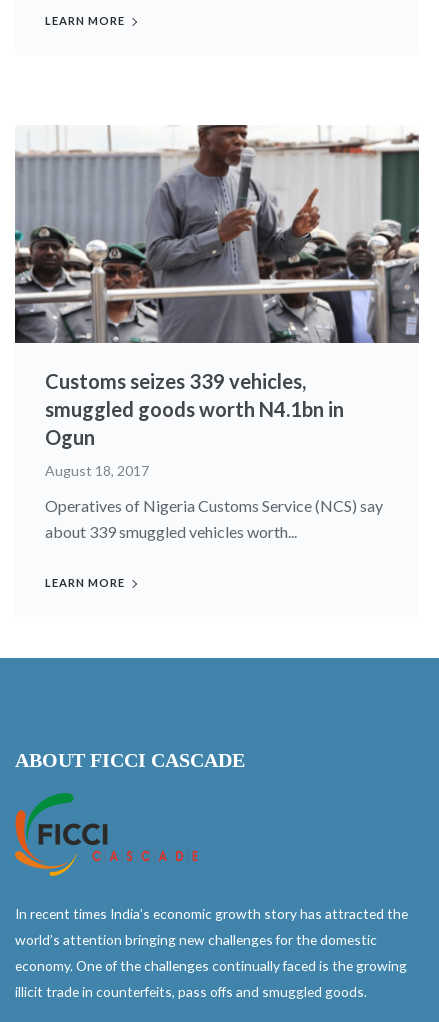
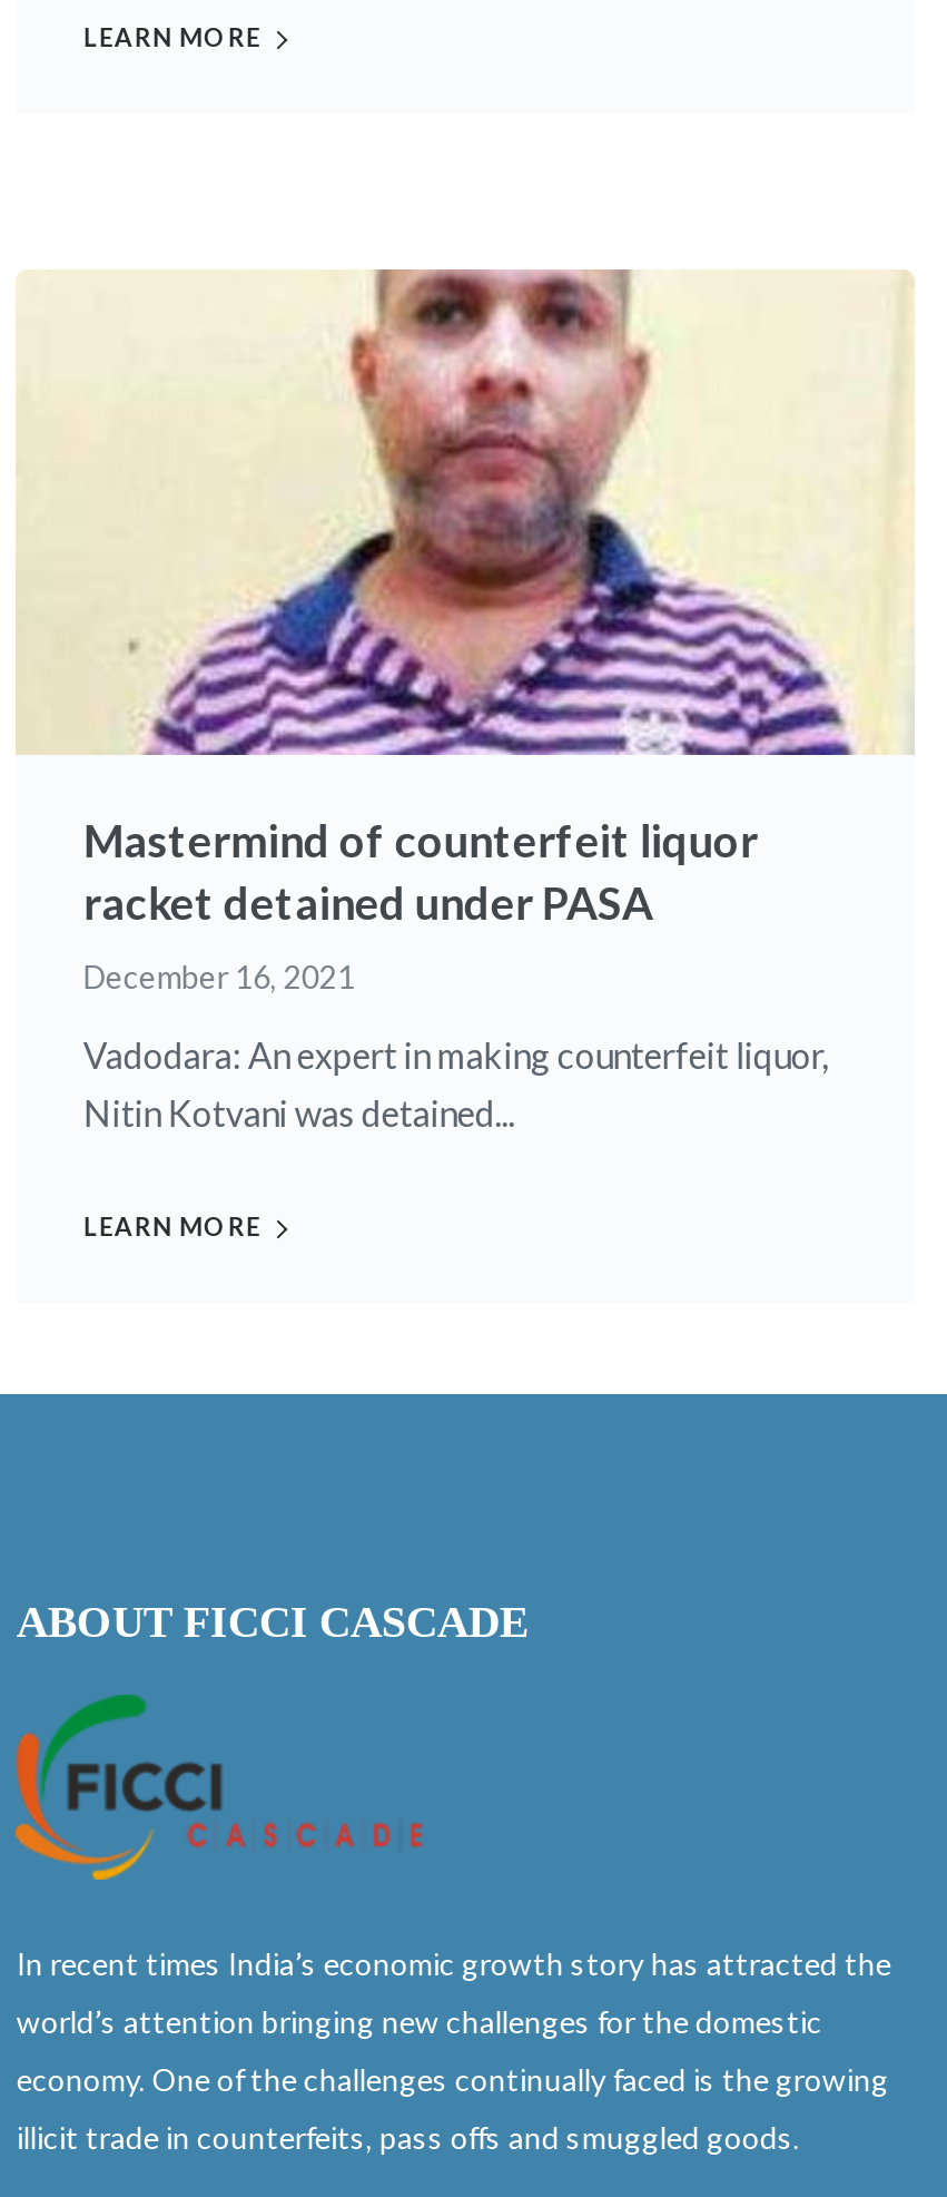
[14,124,420,449] [image] | Customs seizes 339 vehicles, | smuggled goods worth N4.1bn in | Ogun -> [16,268,915,930] [image] | Mastermind of counterfeit liquor | racket detained under PASA
[45,462,149,479] August 18, 2017 -> [83,959,355,996] December 16, 2021
[45,496,383,541] Operatives of Nigeria Customs Service (NCS) say | about 339 smuggled vehicles worth... -> [83,1034,829,1134] Vadodara: An expert in making counterfeit liquor, | Nitin Kotvani was detained...

